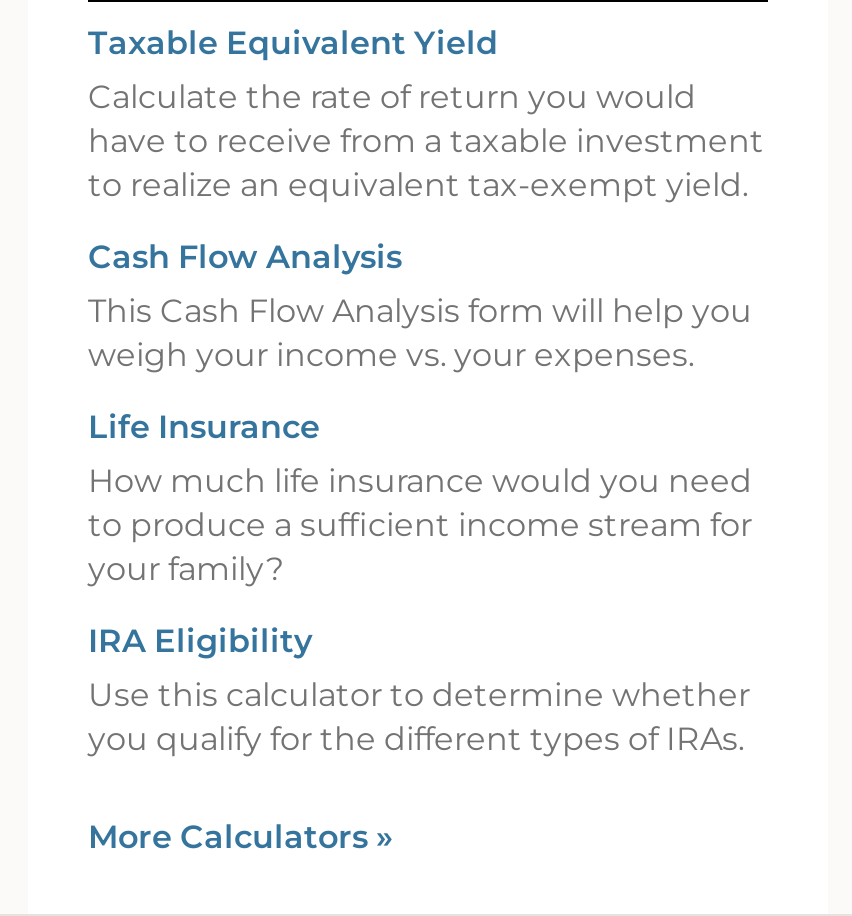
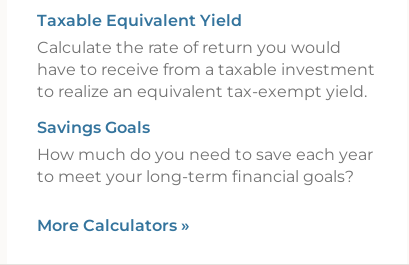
[88,238,752,758] Cash Flow Analysis | This Cash Flow Analysis form will help you | weigh your income vs. your expenses. | Life Insurance | How much life insurance would you need | to produce a sufficient income stream for | your family? | IRA Eligibility | Use this calculator to determine whether | you qualify for the different types of IRAs. -> [37,118,373,186] Savings Goals | How much do you need to save each year | to meet your long-term financial goals?

